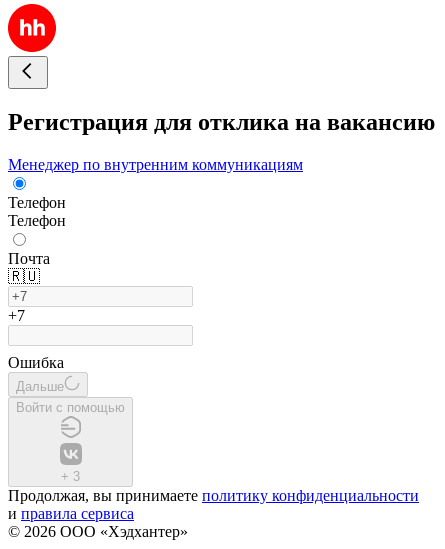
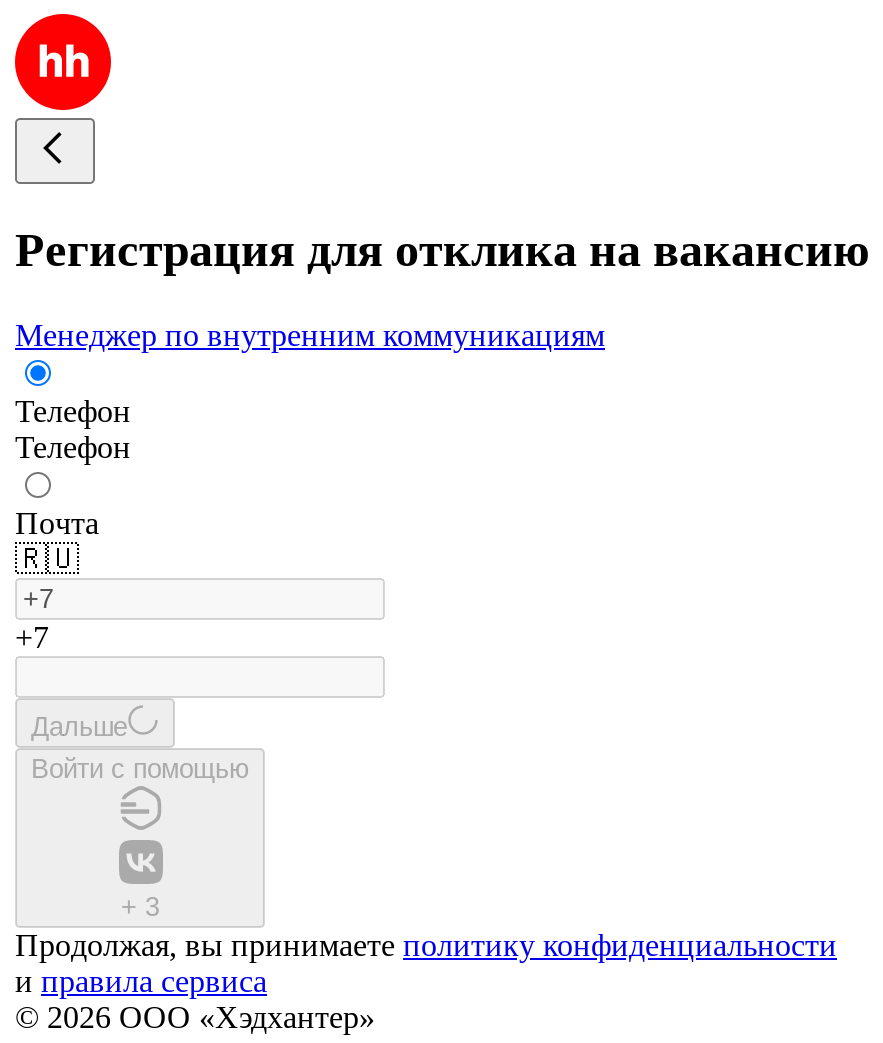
[8,354,64,371] Ошибка -> none

